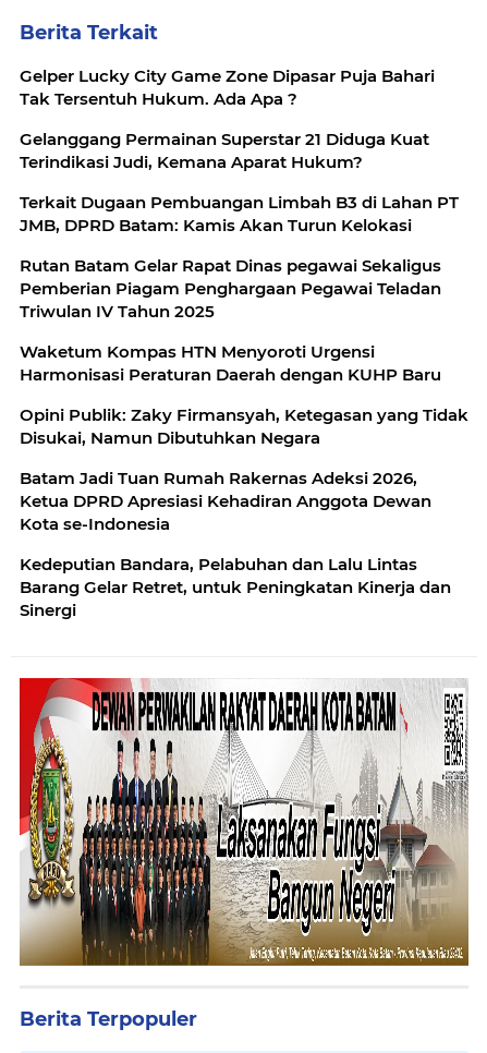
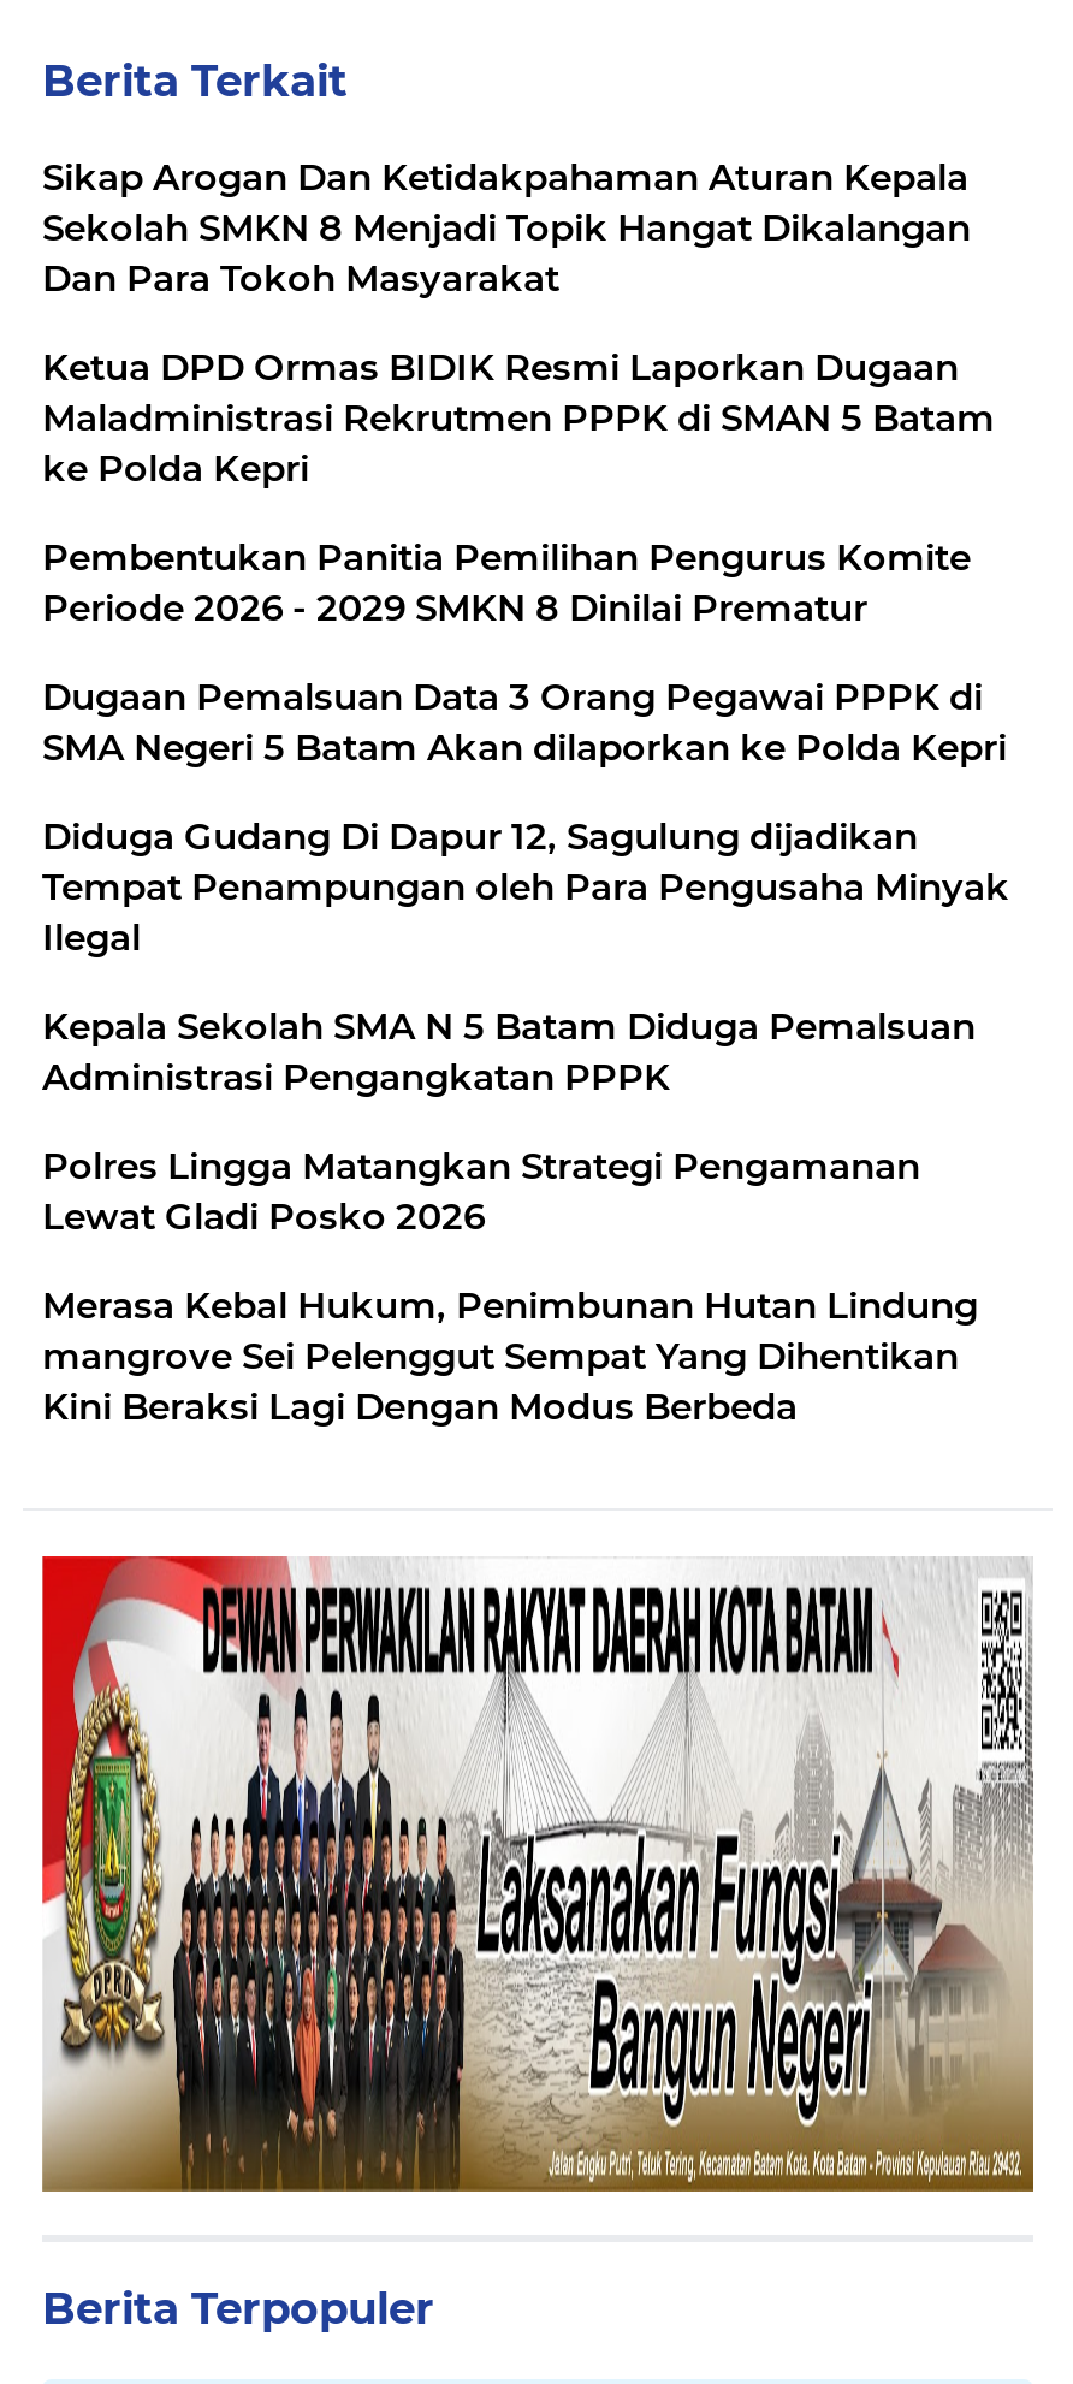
[20,65,435,109] Gelper Lucky City Game Zone Dipasar Puja Bahari | Tak Tersentuh Hukum. Ada Apa ? -> [42,154,971,301] Sikap Arogan Dan Ketidakpahaman Aturan Kepala | Sekolah SMKN 8 Menjadi Topik Hangat Dikalangan | Dan Para Tokoh Masyarakat
[20,129,429,172] Gelanggang Permainan Superstar 21 Diduga Kuat | Terindikasi Judi, Kemana Aparat Hukum? -> [42,344,995,491] Ketua DPD Ormas BIDIK Resmi Laporkan Dugaan | Maladministrasi Rekrutmen PPPK di SMAN 5 Batam | ke Polda Kepri
[20,192,459,235] Terkait Dugaan Pembuangan Limbah B3 di Lahan PT | JMB, DPRD Batam: Kamis Akan Turun Kelokasi -> [42,534,971,630] Pembentukan Panitia Pemilihan Pengurus Komite | Periode 2026 - 2029 SMKN 8 Dinilai Prematur
[20,255,441,322] Rutan Batam Gelar Rapat Dinas pegawai Sekaligus | Pemberian Piagam Penghargaan Pegawai Teladan | Triwulan IV Tahun 2025 -> [42,674,1007,770] Dugaan Pemalsuan Data 3 Orang Pegawai PPPK di | SMA Negeri 5 Batam Akan dilaporkan ke Polda Kepri
[20,341,441,385] Waketum Kompas HTN Menyoroti Urgensi | Harmonisasi Peraturan Daerah dengan KUHP Baru -> [42,813,1009,960] Diduga Gudang Di Dapur 12, Sagulung dijadikan | Tempat Penampungan oleh Para Pengusaha Minyak | Ilegal
[20,404,468,448] Opini Publik: Zaky Firmansyah, Ketegasan yang Tidak | Disukai, Namun Dibutuhkan Negara -> [42,1003,976,1099] Kepala Sekolah SMA N 5 Batam Diduga Pemalsuan | Administrasi Pengangkatan PPPK
[20,468,431,534] Batam Jadi Tuan Rumah Rakernas Adeksi 2026, | Ketua DPRD Apresiasi Kehadiran Anggota Dewan | Kota se-Indonesia -> [42,1143,920,1239] Polres Lingga Matangkan Strategi Pengamanan | Lewat Gladi Posko 2026
[20,554,451,620] Kedeputian Bandara, Pelabuhan dan Lalu Lintas | Barang Gelar Retret, untuk Peningkatan Kinerja dan | Sinergi -> [42,1282,978,1429] Merasa Kebal Hukum, Penimbunan Hutan Lindung | mangrove Sei Pelenggut Sempat Yang Dihentikan | Kini Beraksi Lagi Dengan Modus Berbeda

